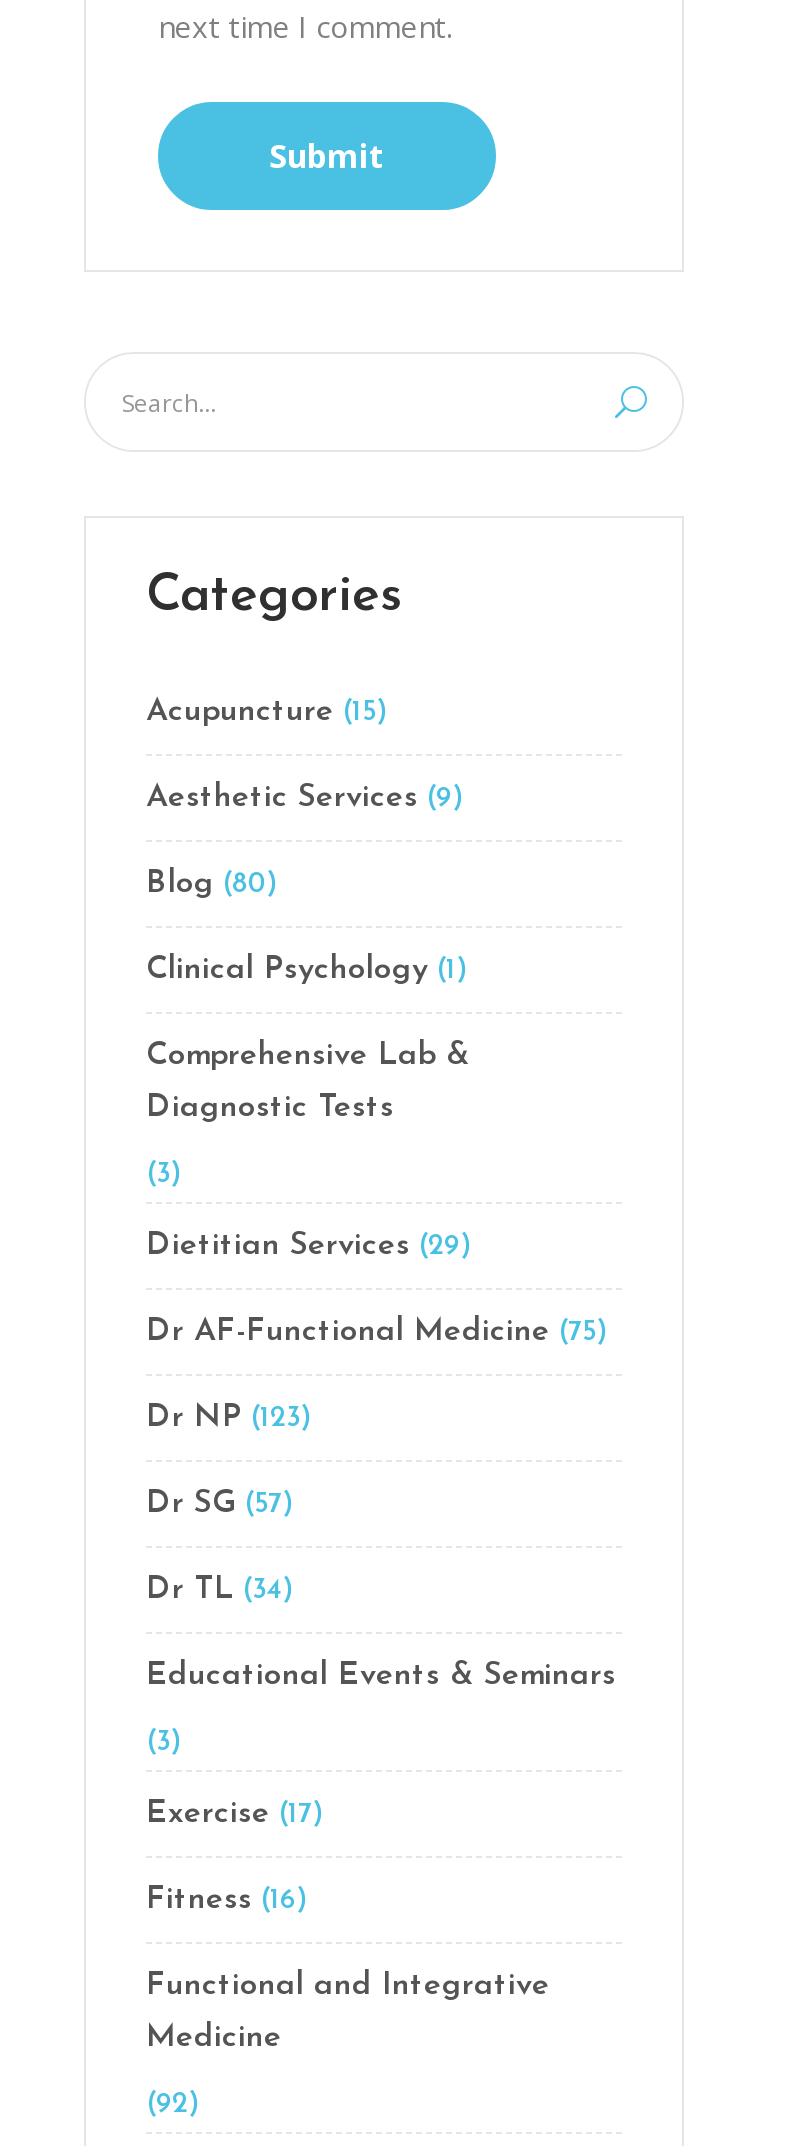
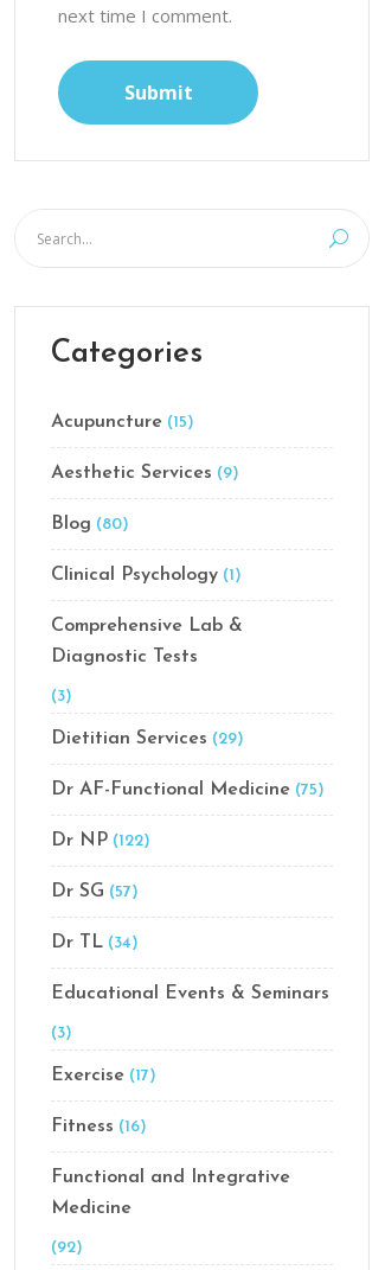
[146,1402,312,1434] Dr NP (123) -> [51,831,150,850] Dr NP (122)

